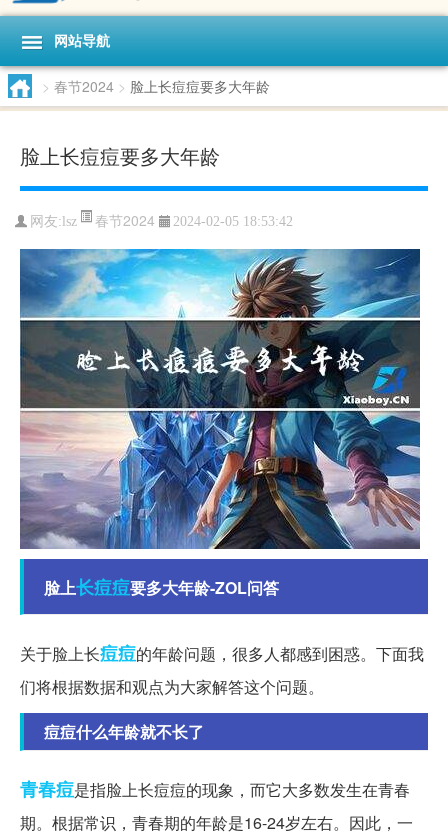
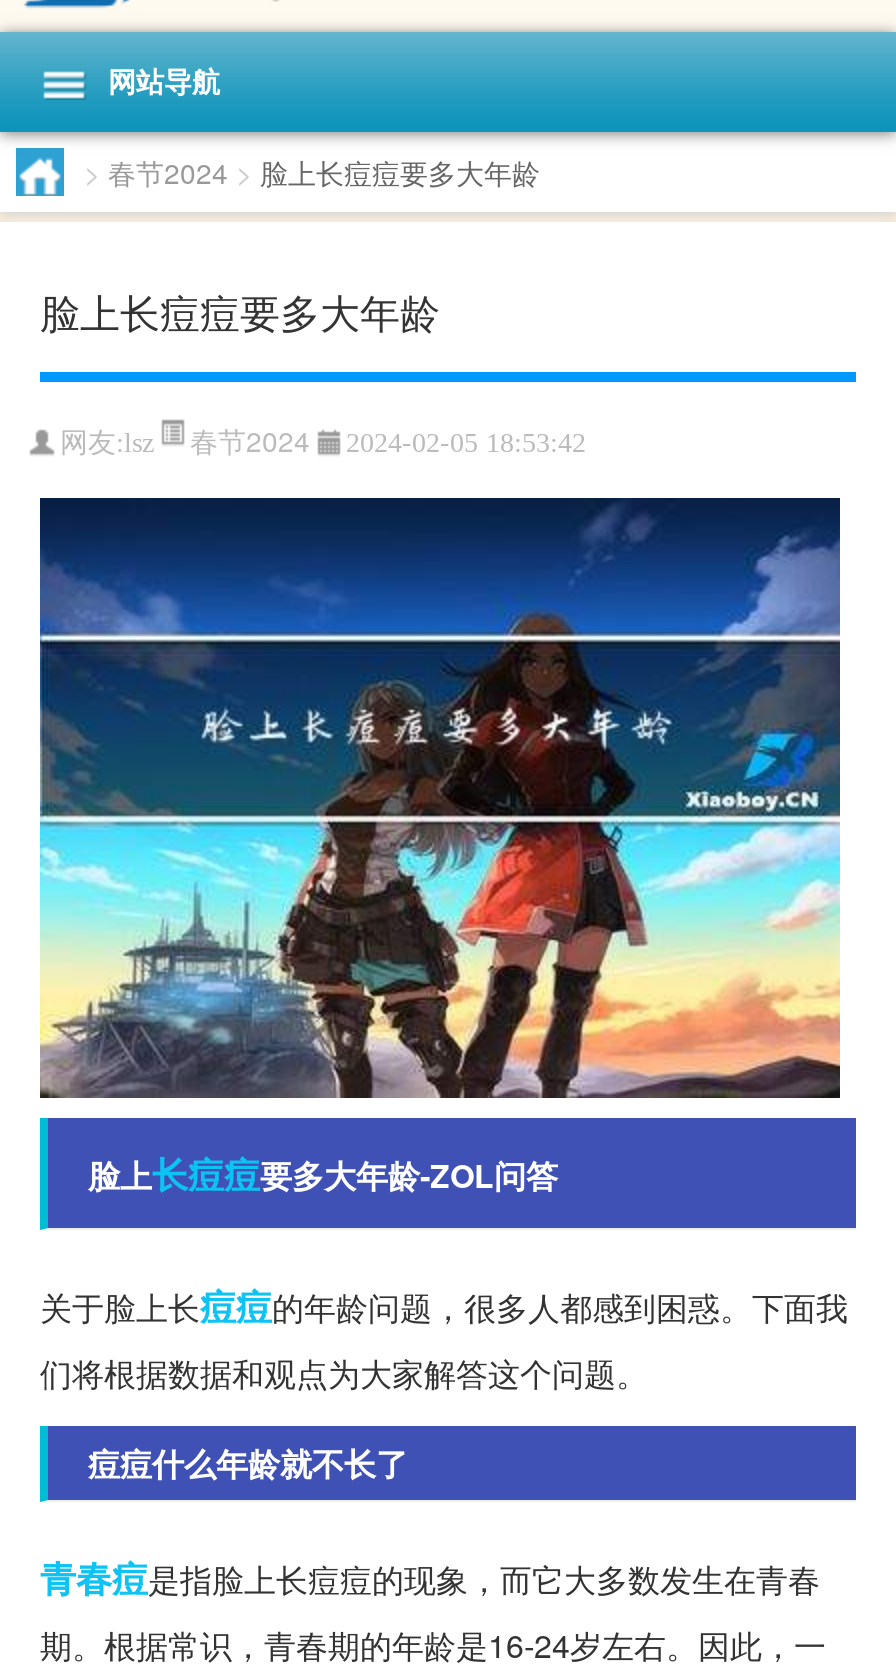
[19,248,421,550] [image] -> [38,496,842,1100] [image]

